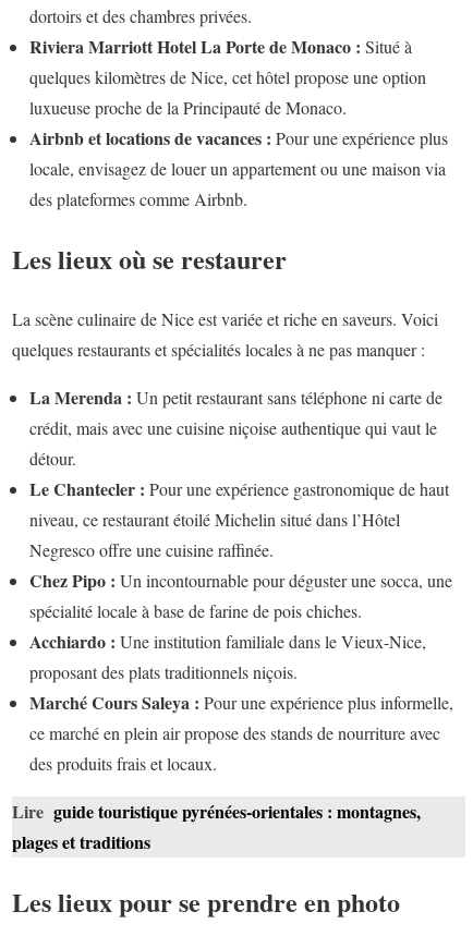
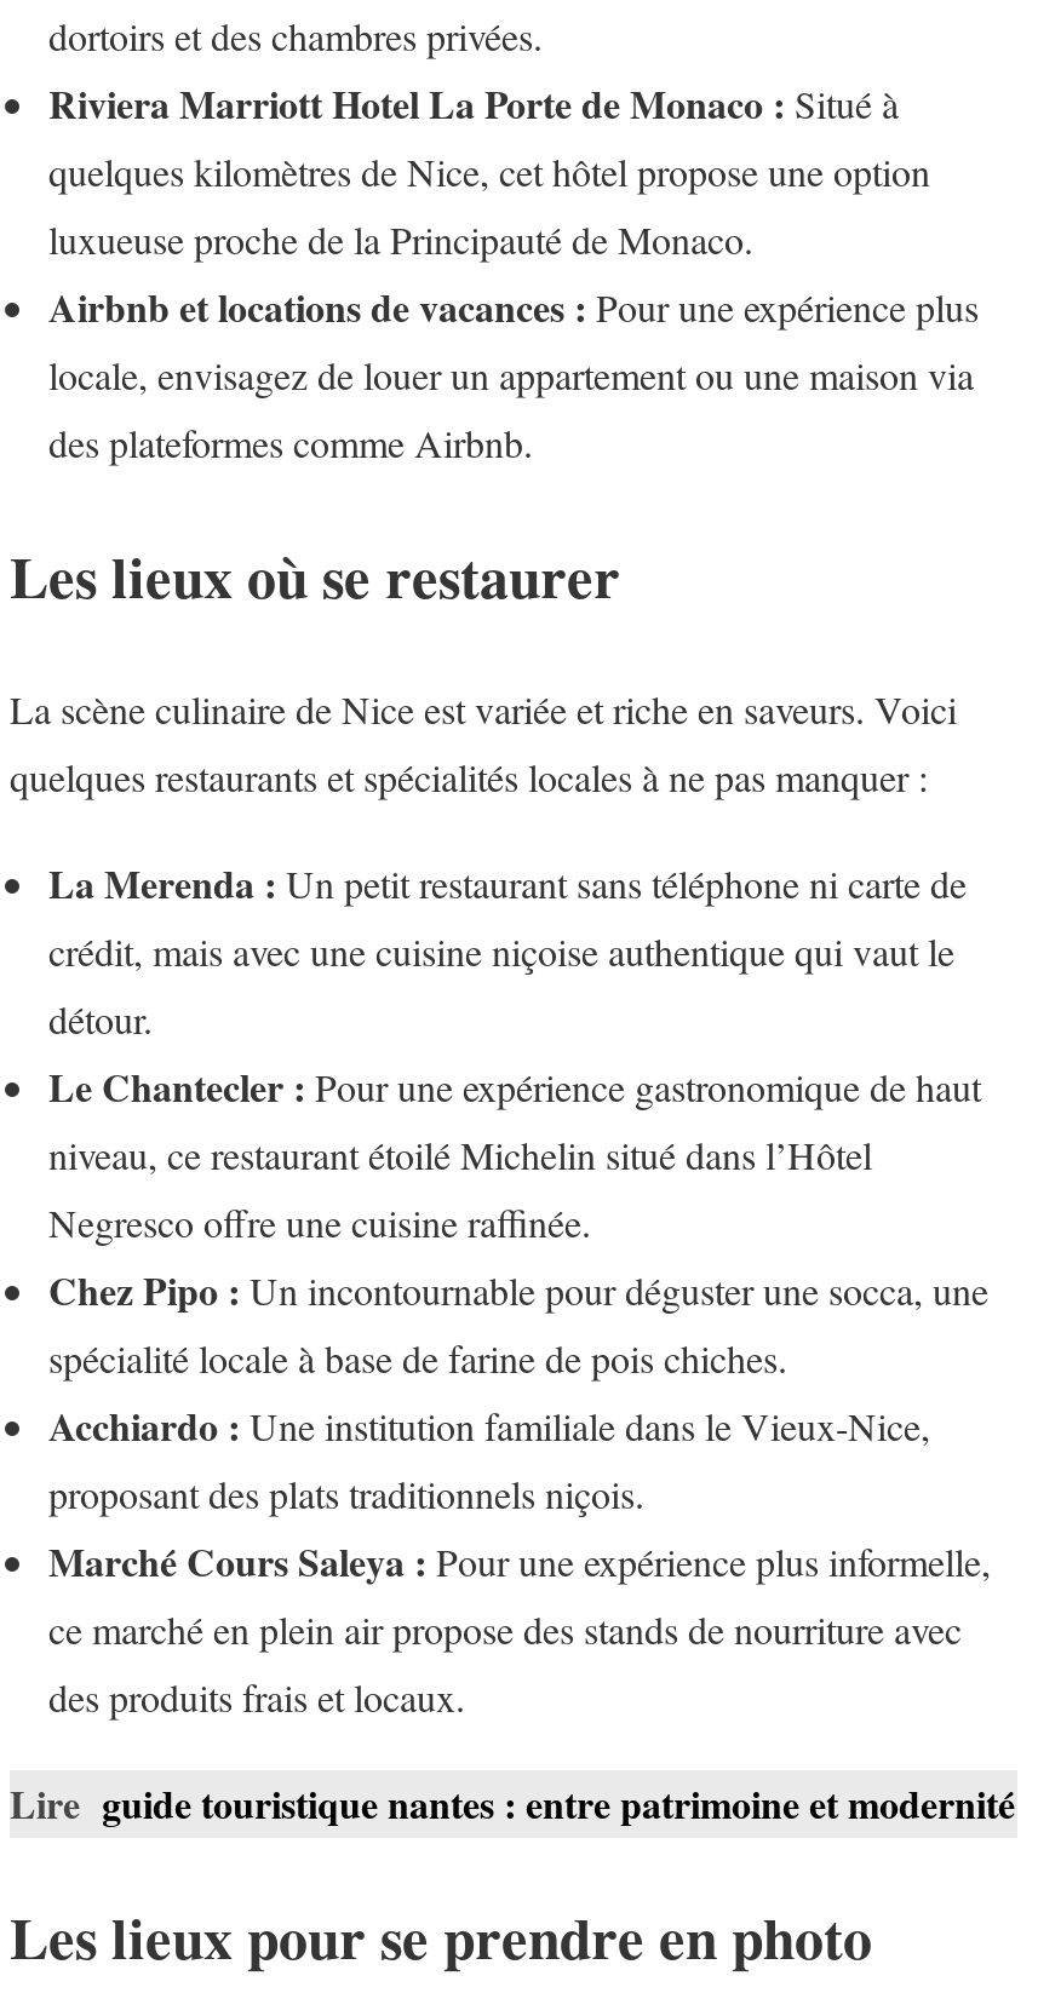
[12,799,421,854] Lire guide touristique pyrénées-orientales : montagnes, | plages et traditions -> [10,1776,1015,1831] Lire guide touristique nantes : entre patrimoine et modernité

